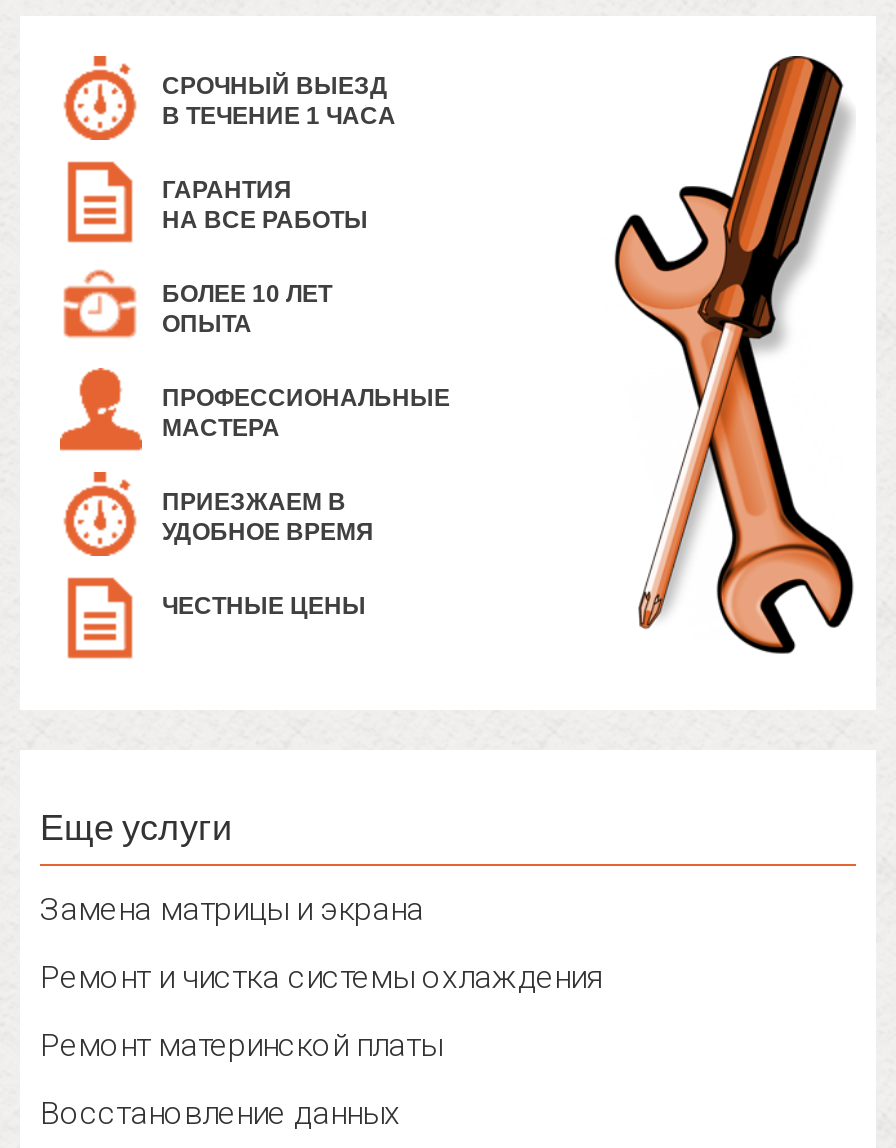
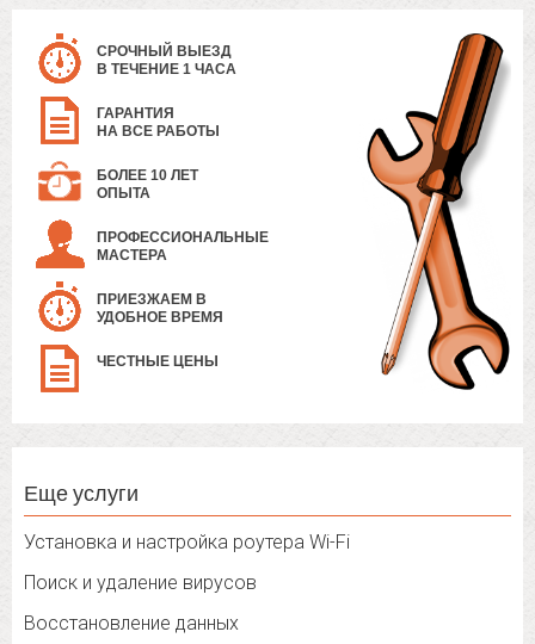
[40,890,602,1064] Замена матрицы и экрана | Ремонт и чистка системы охлаждения | Ремонт материнской платы -> [24,531,350,594] Установка и настройка роутера Wi-Fi | Поиск и удаление вирусов

